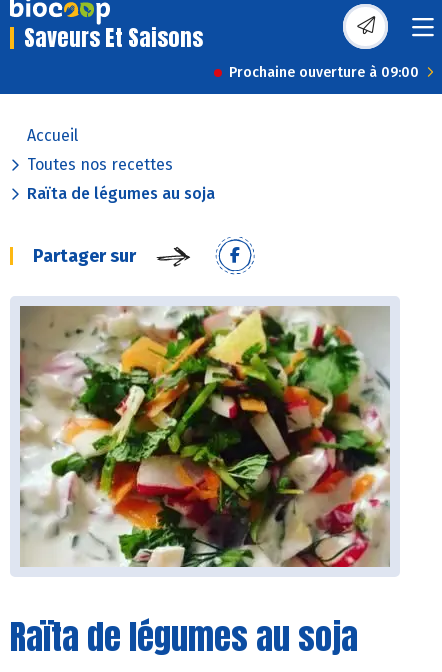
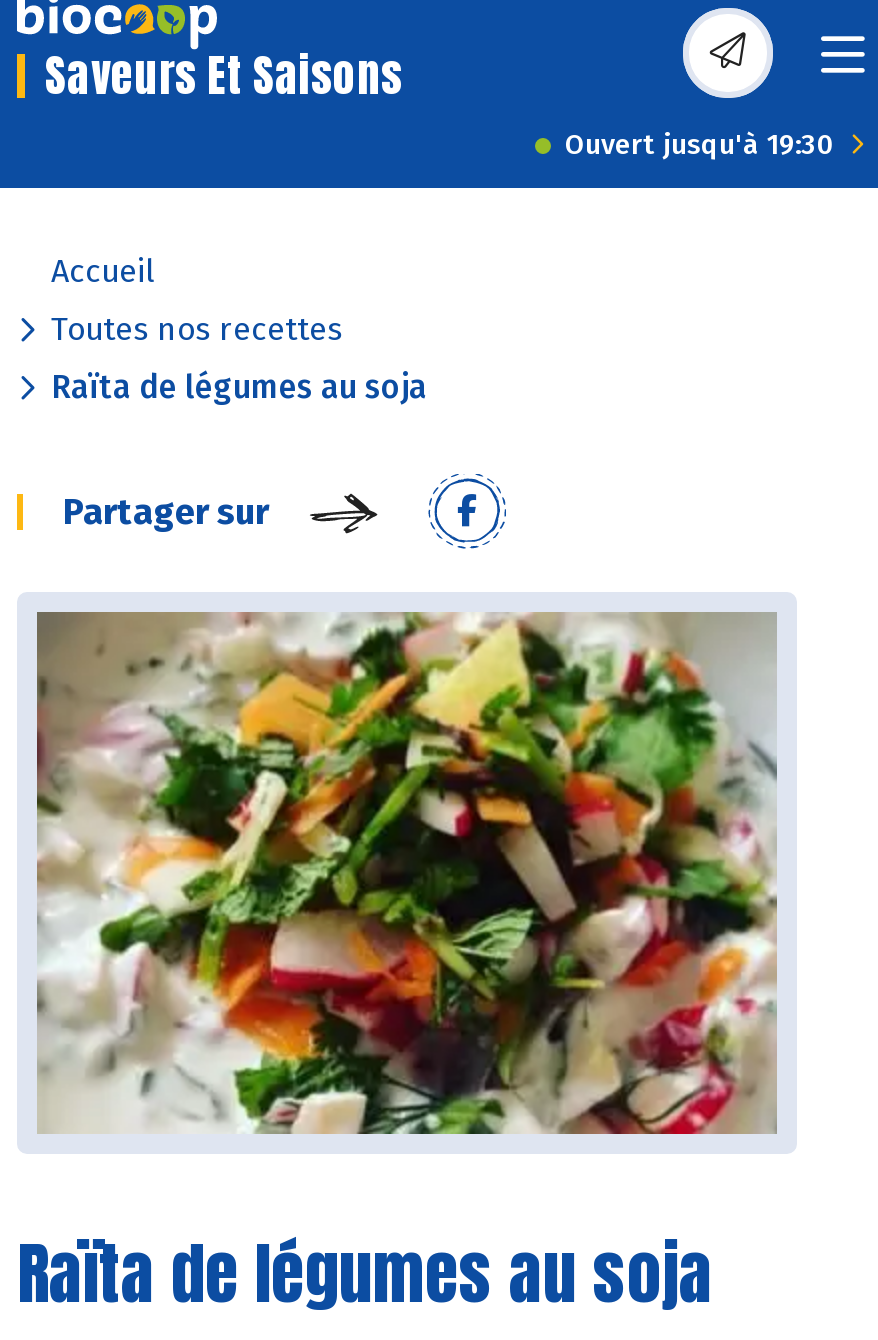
[229,64,419,81] Prochaine ouverture à 09:00 -> [565,128,835,162] Ouvert jusqu'à 19:30

